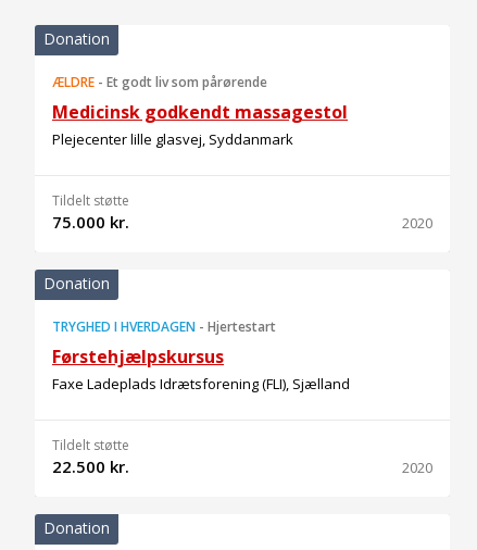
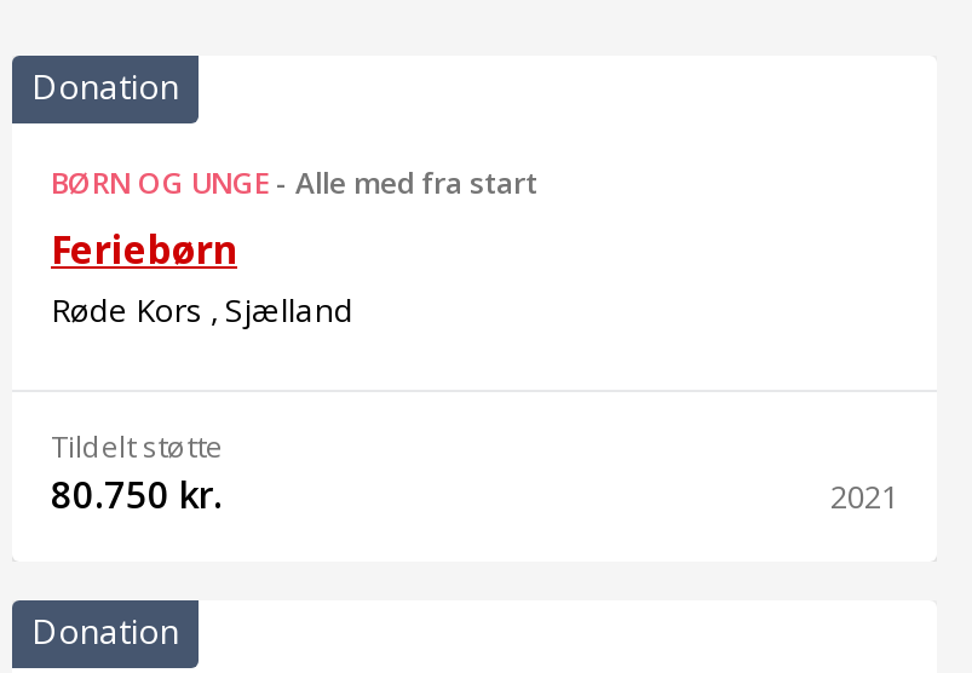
[52,73,348,149] ÆLDRE - Et godt liv som pårørende | Medicinsk godkendt massagestol | Plejecenter lille glasvej, Syddanmark -> [51,162,537,332] BØRN OG UNGE - Alle med fra start | Feriebørn | Røde Kors , Sjælland
[43,211,432,477] 75.000 kr. | 2020 | Donation | TRYGHED I HVERDAGEN - Hjertestart | Førstehjælpskursus | Faxe Ladeplads Idrætsforening (FLI), Sjælland | Tildelt støtte | 22.500 kr. | 2020 -> [51,470,898,518] 80.750 kr. | 2021

